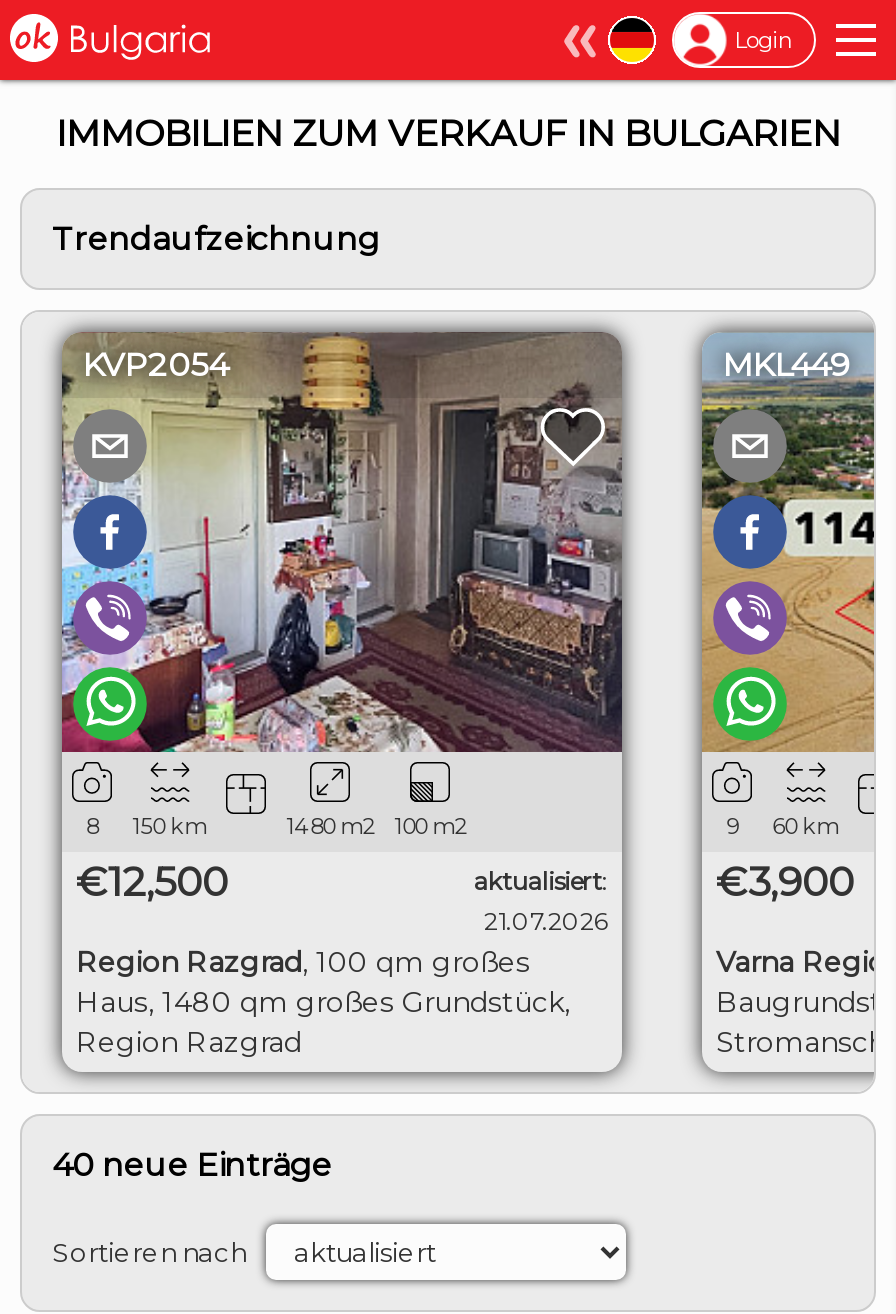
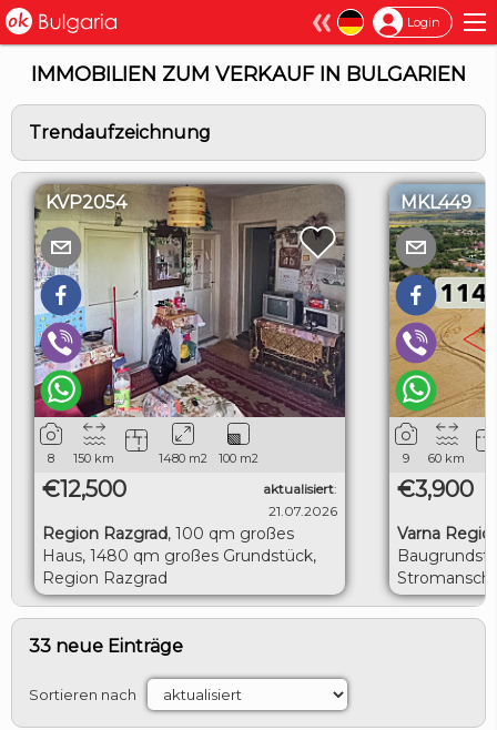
[52,1146,332,1184] 40 neue Einträge -> [29,636,183,657] 33 neue Einträge

